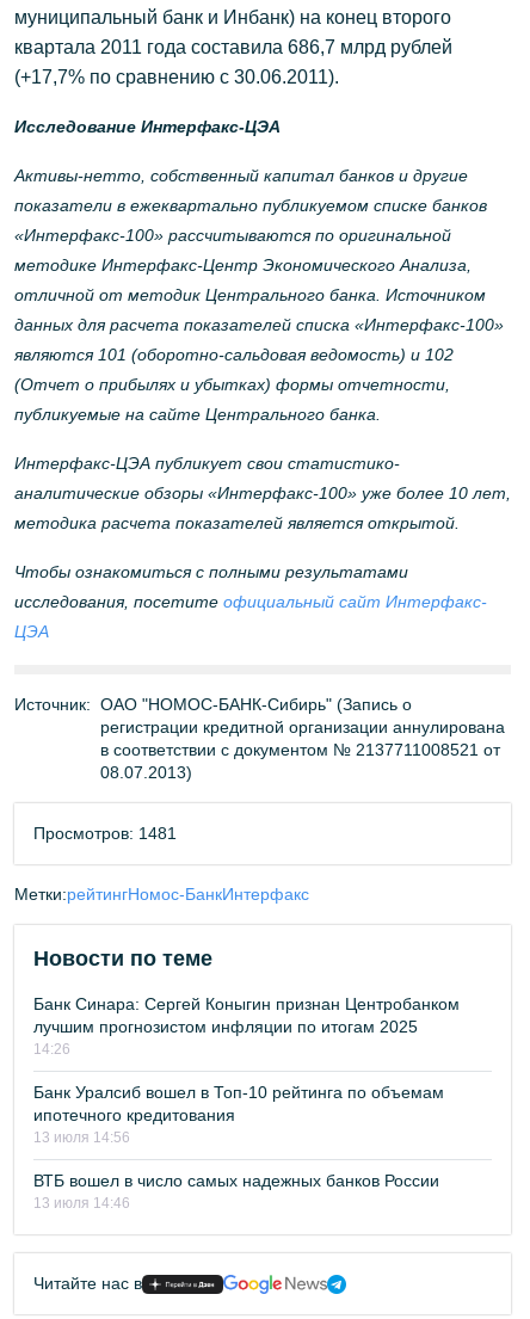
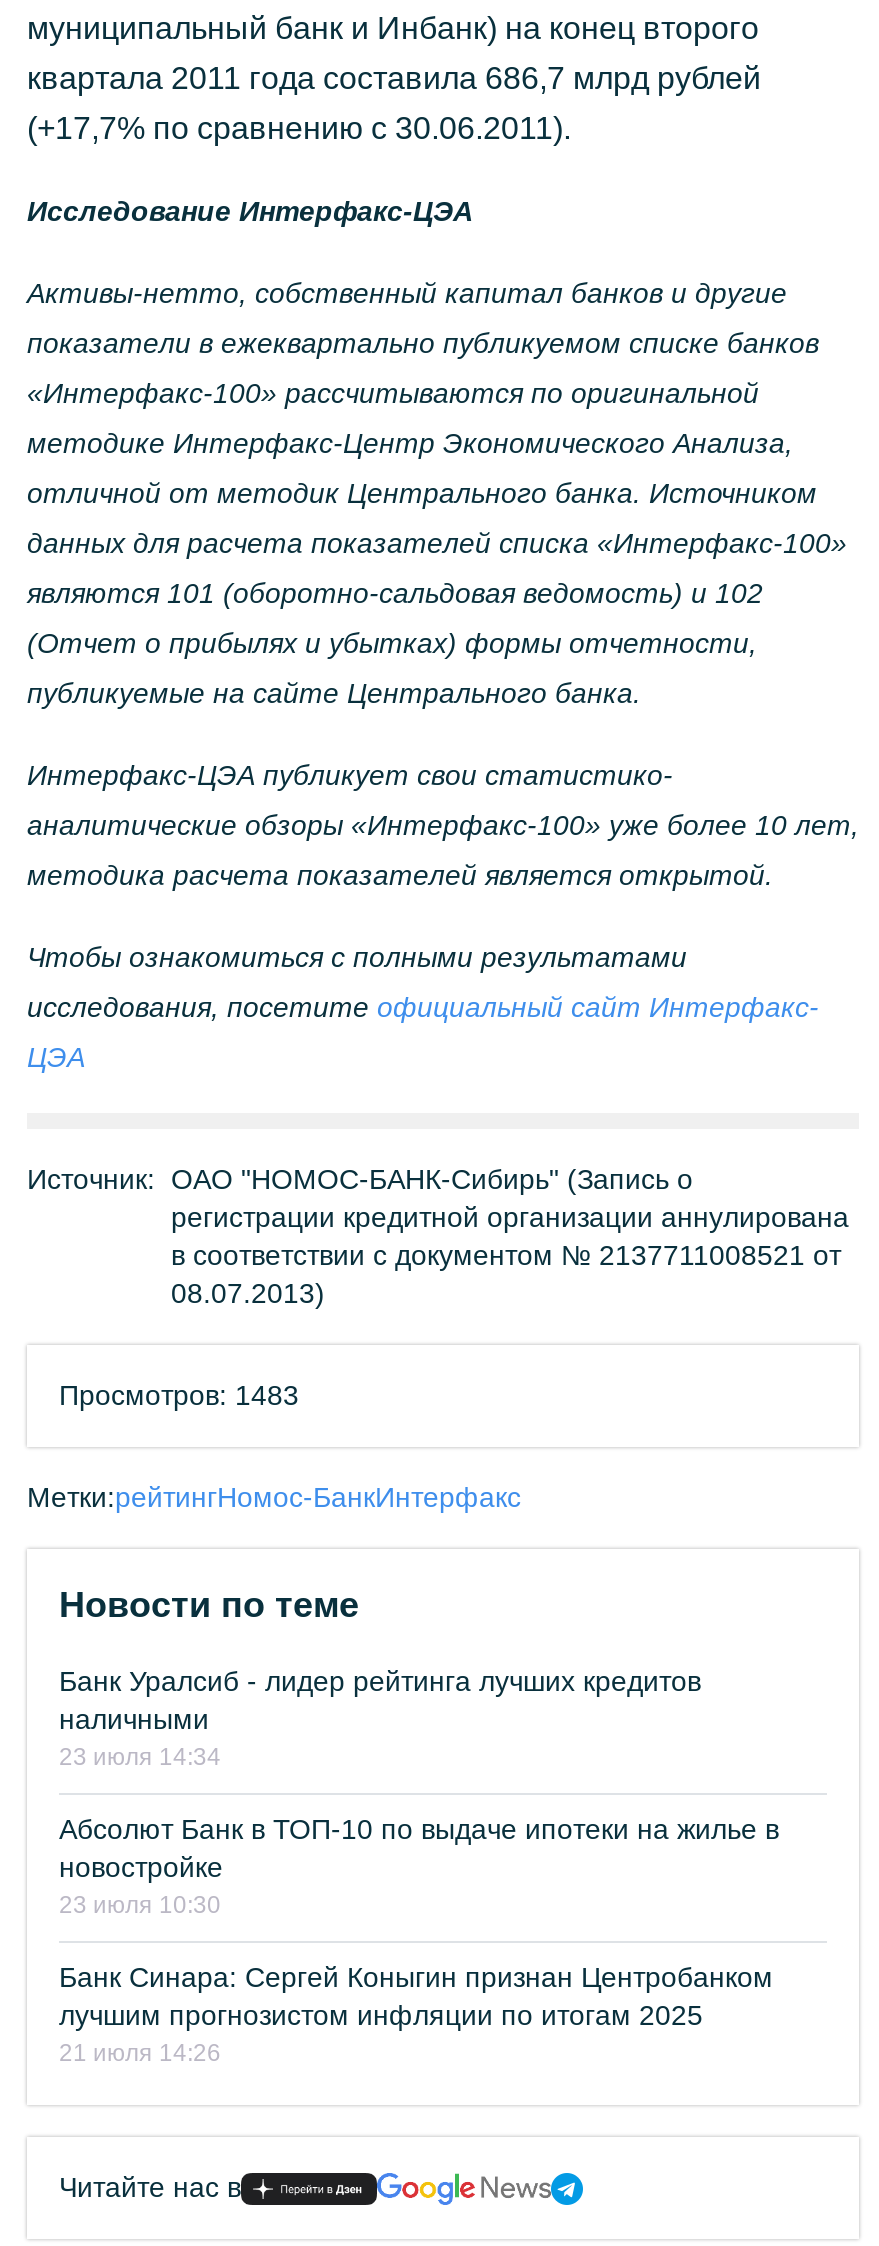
[33,824,177,843] Просмотров: 1481 -> [59,1379,299,1411] Просмотров: 1483
none -> [59,1665,779,1919] Банк Уралсиб - лидер рейтинга лучших кредитов | наличными | 23 июля 14:34 | Абсолют Банк в ТОП-10 по выдаче ипотеки на жилье в | новостройке | 23 июля 10:30
moved [33,994,460,1036] -> [59,1961,773,2031]: Банк Синара: Сергей Коныгин признан Центробанком | лучшим прогнозистом инфляции по итогам 2025
[33,1041,444,1212] 14:26 | Банк Уралсиб вошел в Топ-10 рейтинга по объемам | ипотечного кредитования | 13 июля 14:56 | ВТБ вошел в число самых надежных банков России | 13 июля 14:46 -> [59,2039,221,2067] 21 июля 14:26

